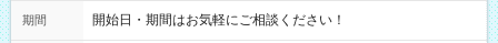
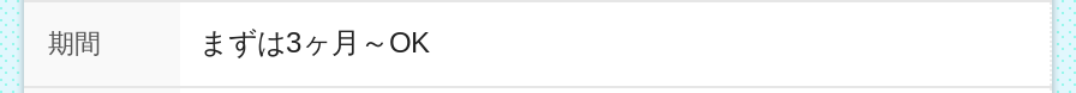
[92,12,346,28] 開始日・期間はお気軽にご相談ください！ -> [199,26,430,60] まずは3ヶ月～OK

